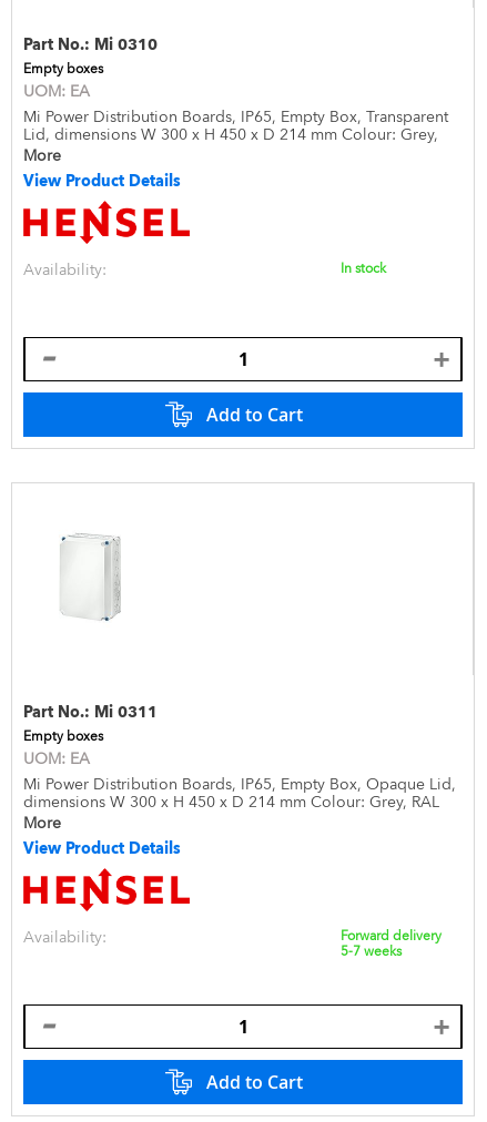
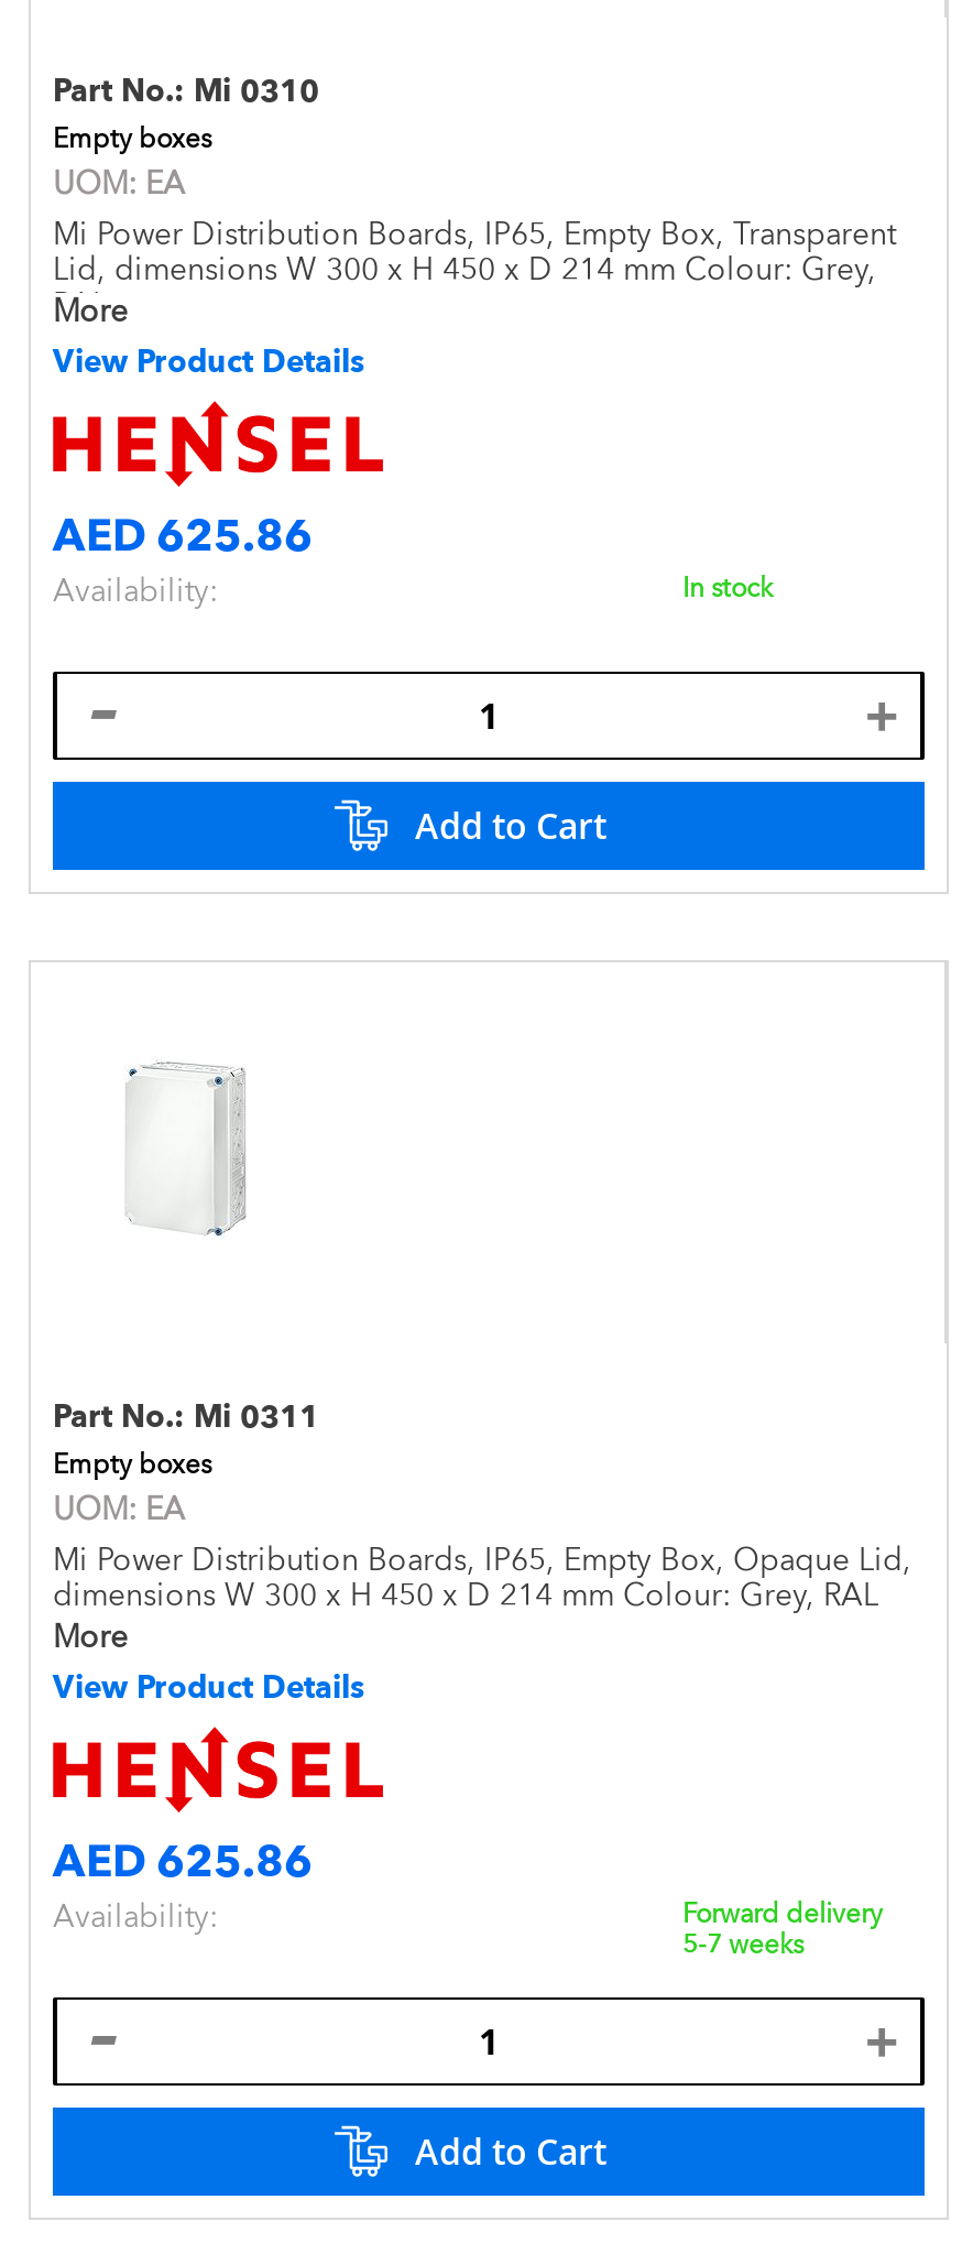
none -> [53,508,313,561] AED 625.86
moved [23,260,386,278] -> [53,572,773,607]: Availability: | In stock
none -> [53,1834,313,1887] AED 625.86
moved [23,928,442,959] -> [53,1898,883,1960]: Availability: | Forward delivery | 5-7 weeks

